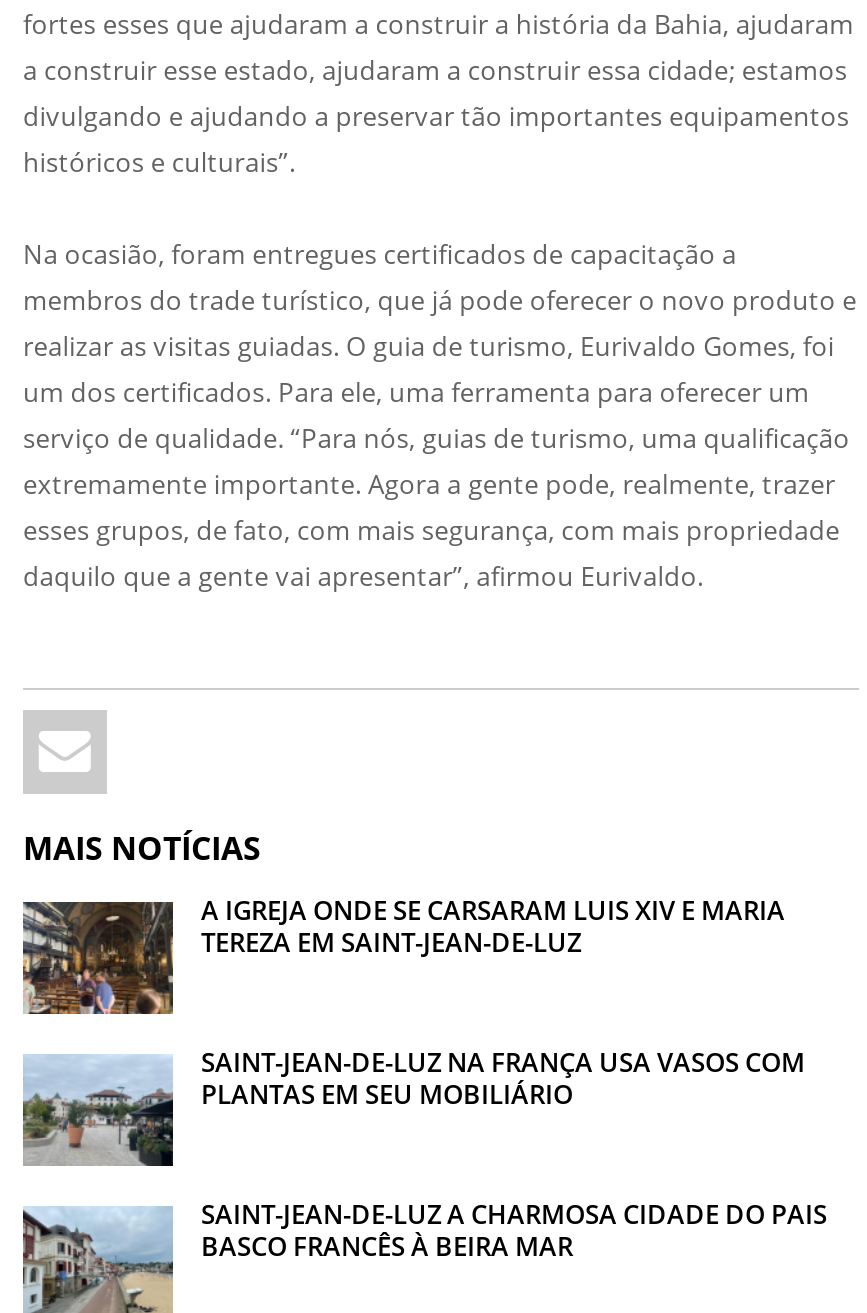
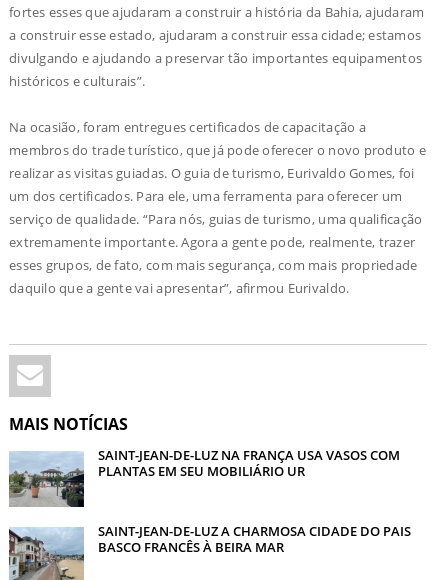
[21,891,785,1016] [image] | A IGREJA ONDE SE CARSARAM LUIS XIV E MARIA | TEREZA EM SAINT-JEAN-DE-LUZ -> none
[201,1076,573,1112] PLANTAS EM SEU MOBILIÁRIO -> [98,462,305,480] PLANTAS EM SEU MOBILIÁRIO UR

